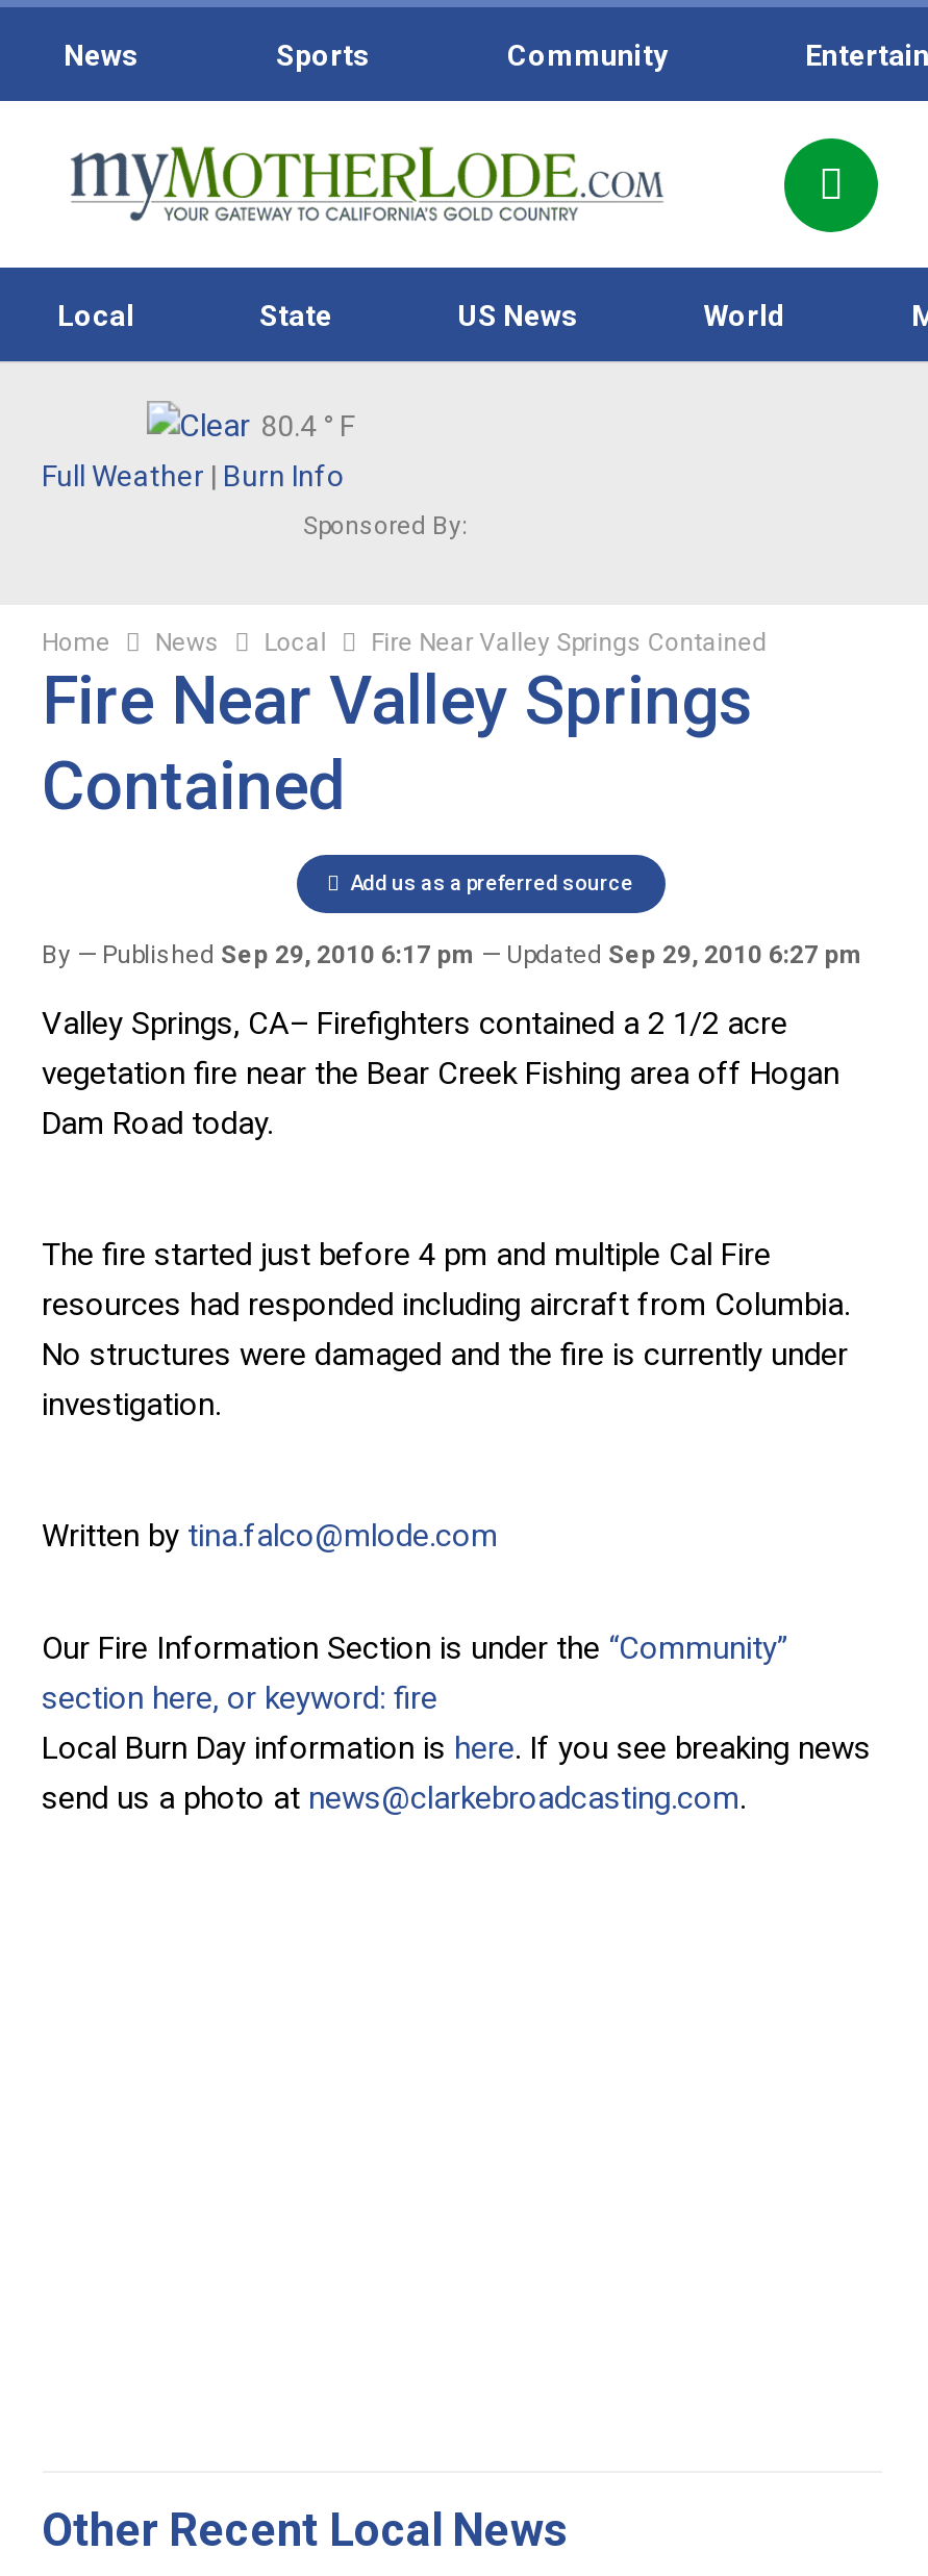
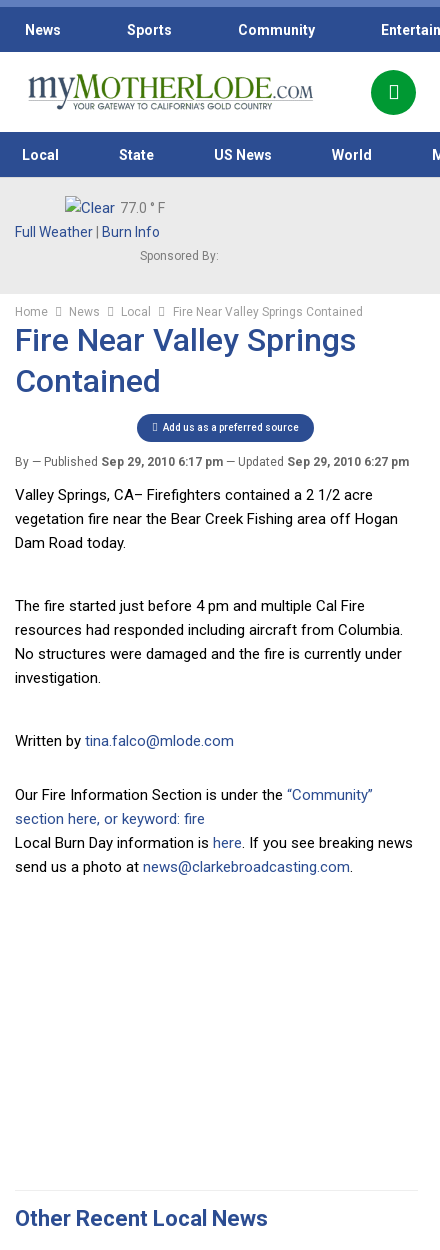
[260,409,354,443] 80.4 ° F -> [119,200,164,216] 77.0 ° F

